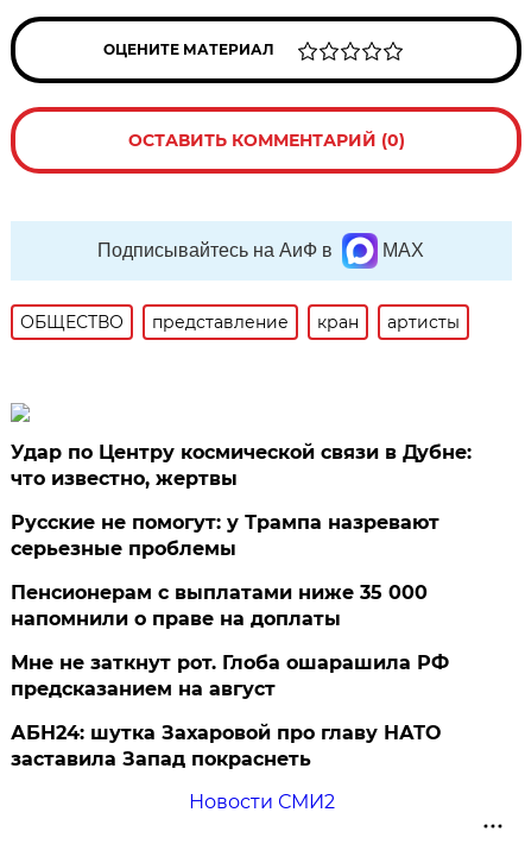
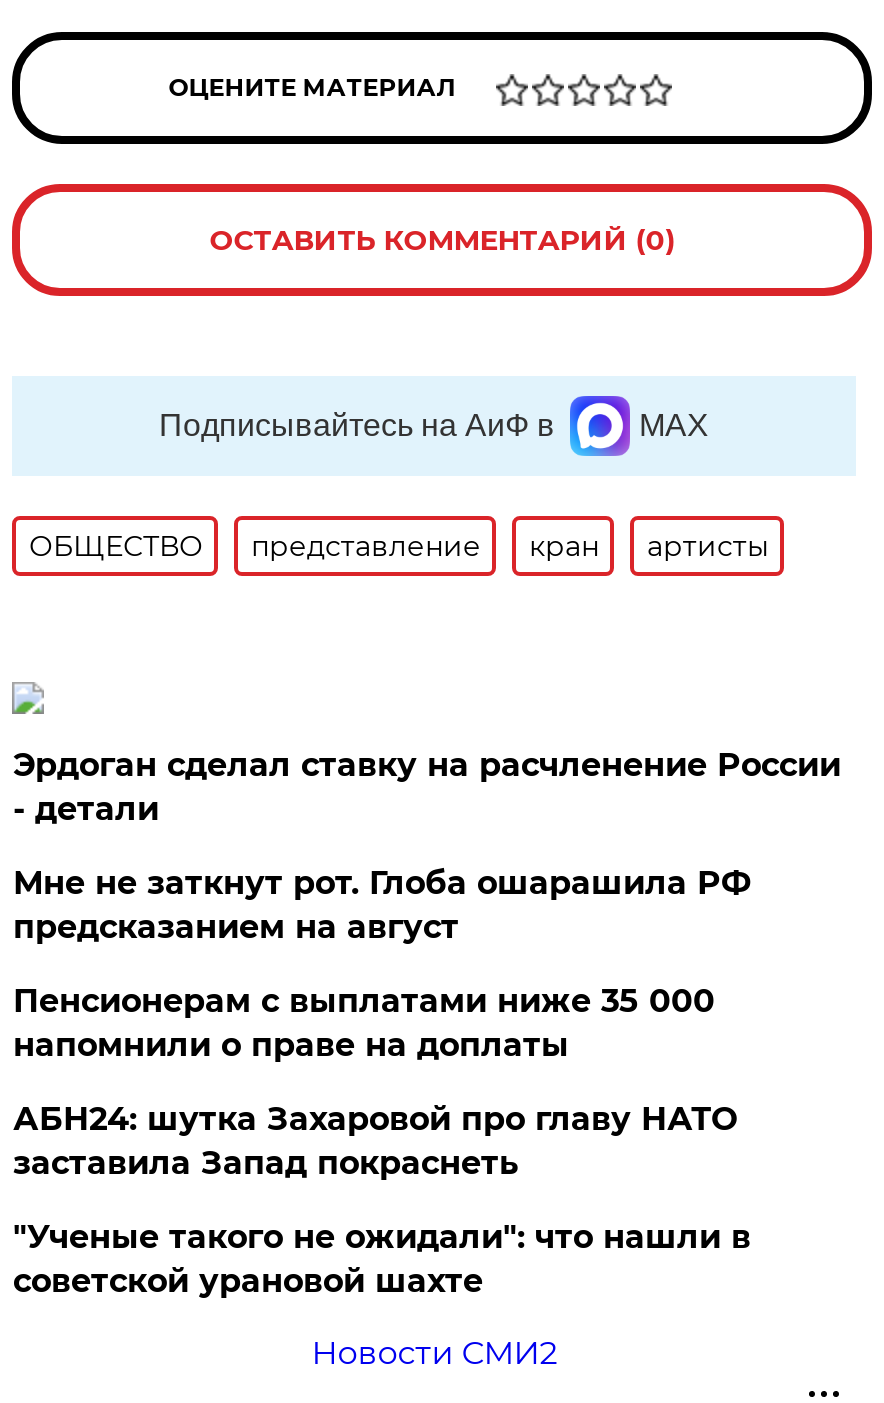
[11,441,472,490] Удар по Центру космической связи в Дубне: | что известно, жертвы -> [13,746,841,828] Эрдоган сделал ставку на расчленение России | - детали
[11,511,440,560] Русские не помогут: у Трампа назревают | серьезные проблемы -> none
moved [11,651,449,700] -> [13,864,751,946]: Мне не заткнут рот. Глоба ошарашила РФ | предсказанием на август
moved [11,722,441,770] -> [13,1100,737,1182]: АБН24: шутка Захаровой про главу НАТО | заставила Запад покраснеть
none -> [13,1218,751,1300] "Ученые такого не ожидали": что нашли в | советской урановой шахте

